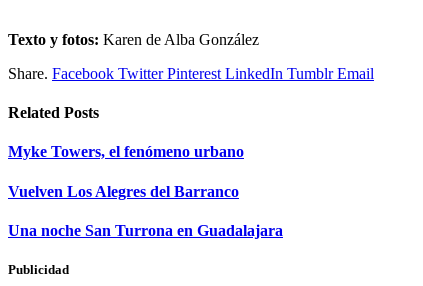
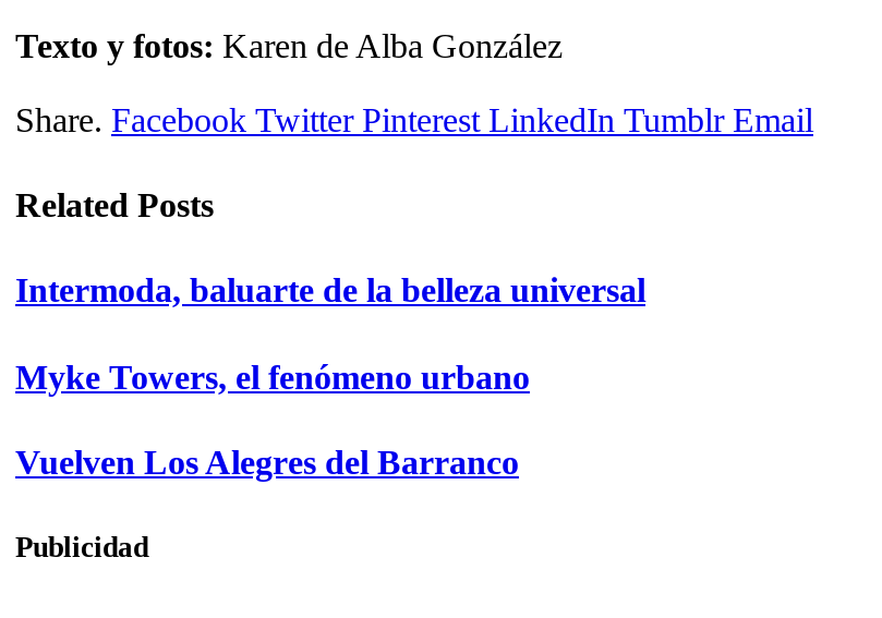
none -> [15,272,645,309] Intermoda, baluarte de la belleza universal
moved [8,143,244,200] -> [15,358,530,480]: Myke Towers, el fenómeno urbano | Vuelven Los Alegres del Barranco
[8,222,283,239] Una noche San Turrona en Guadalajara -> none

